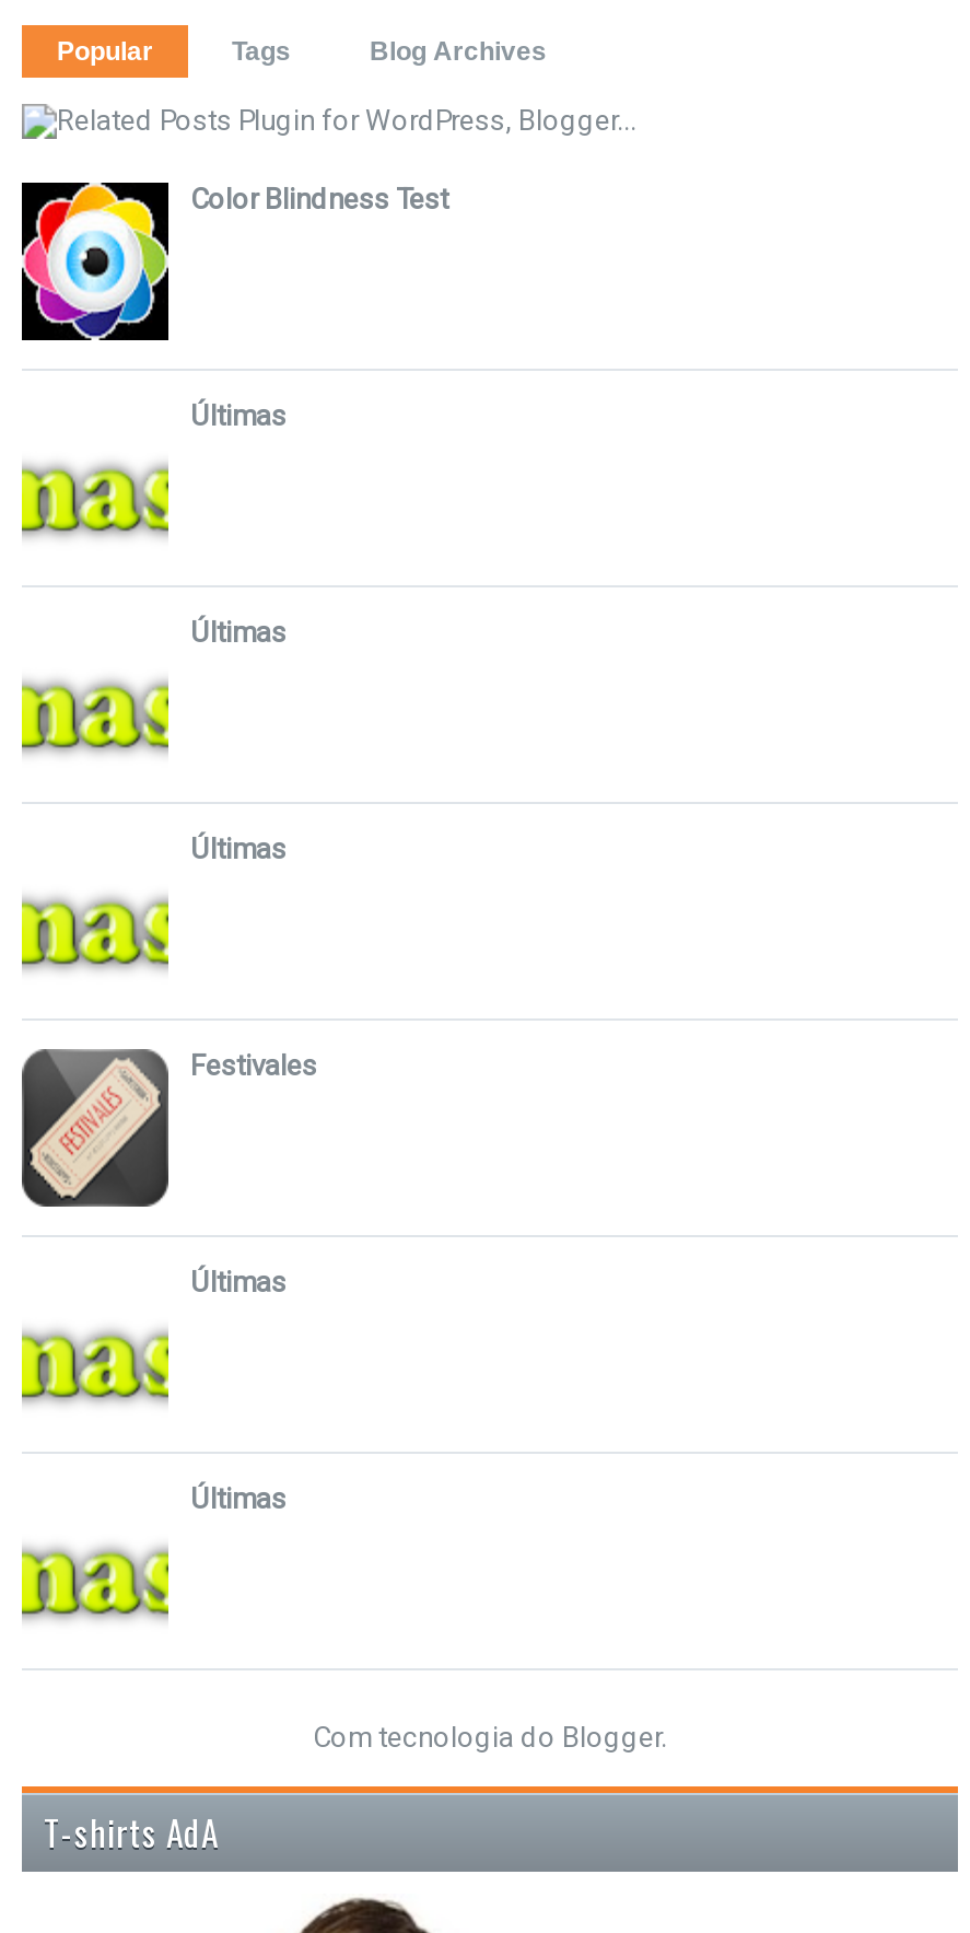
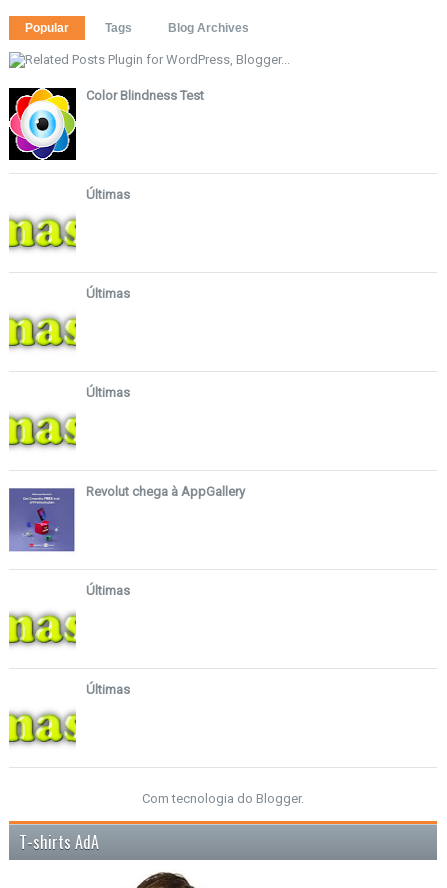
[20,1047,317,1209] [image] | Festivales -> [9,484,245,556] [image] | Revolut chega à AppGallery

